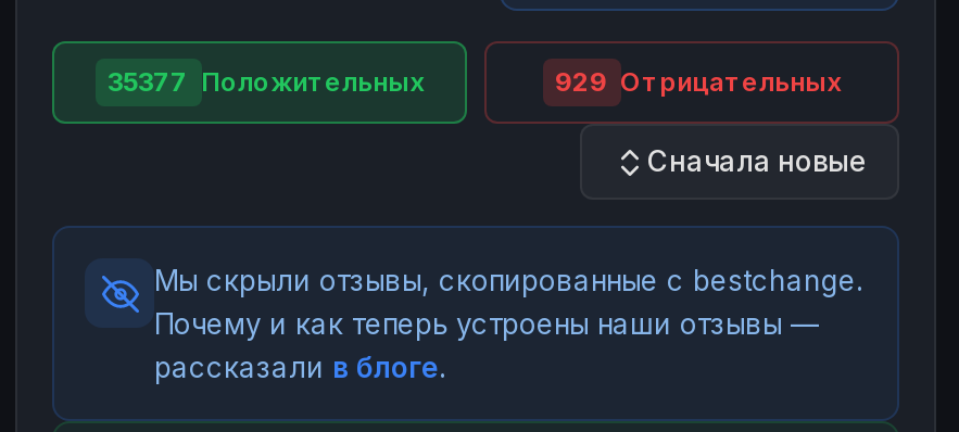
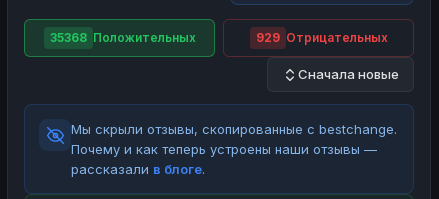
[108,65,425,98] 35377 Положительных -> [49,30,195,45] 35368 Положительных

